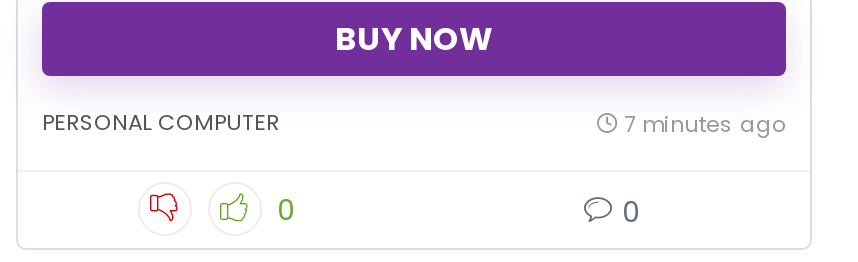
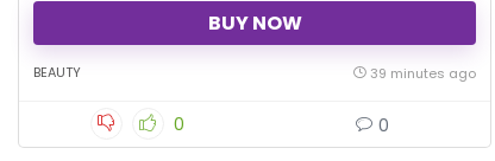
[42,106,786,140] PERSONAL COMPUTER | 7 minutes ago -> [33,63,476,83] BEAUTY | 39 minutes ago

